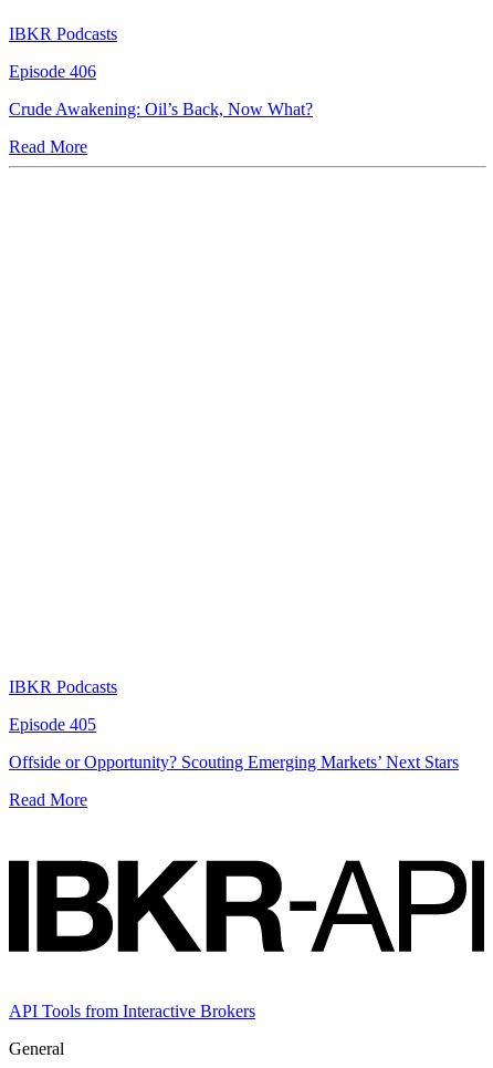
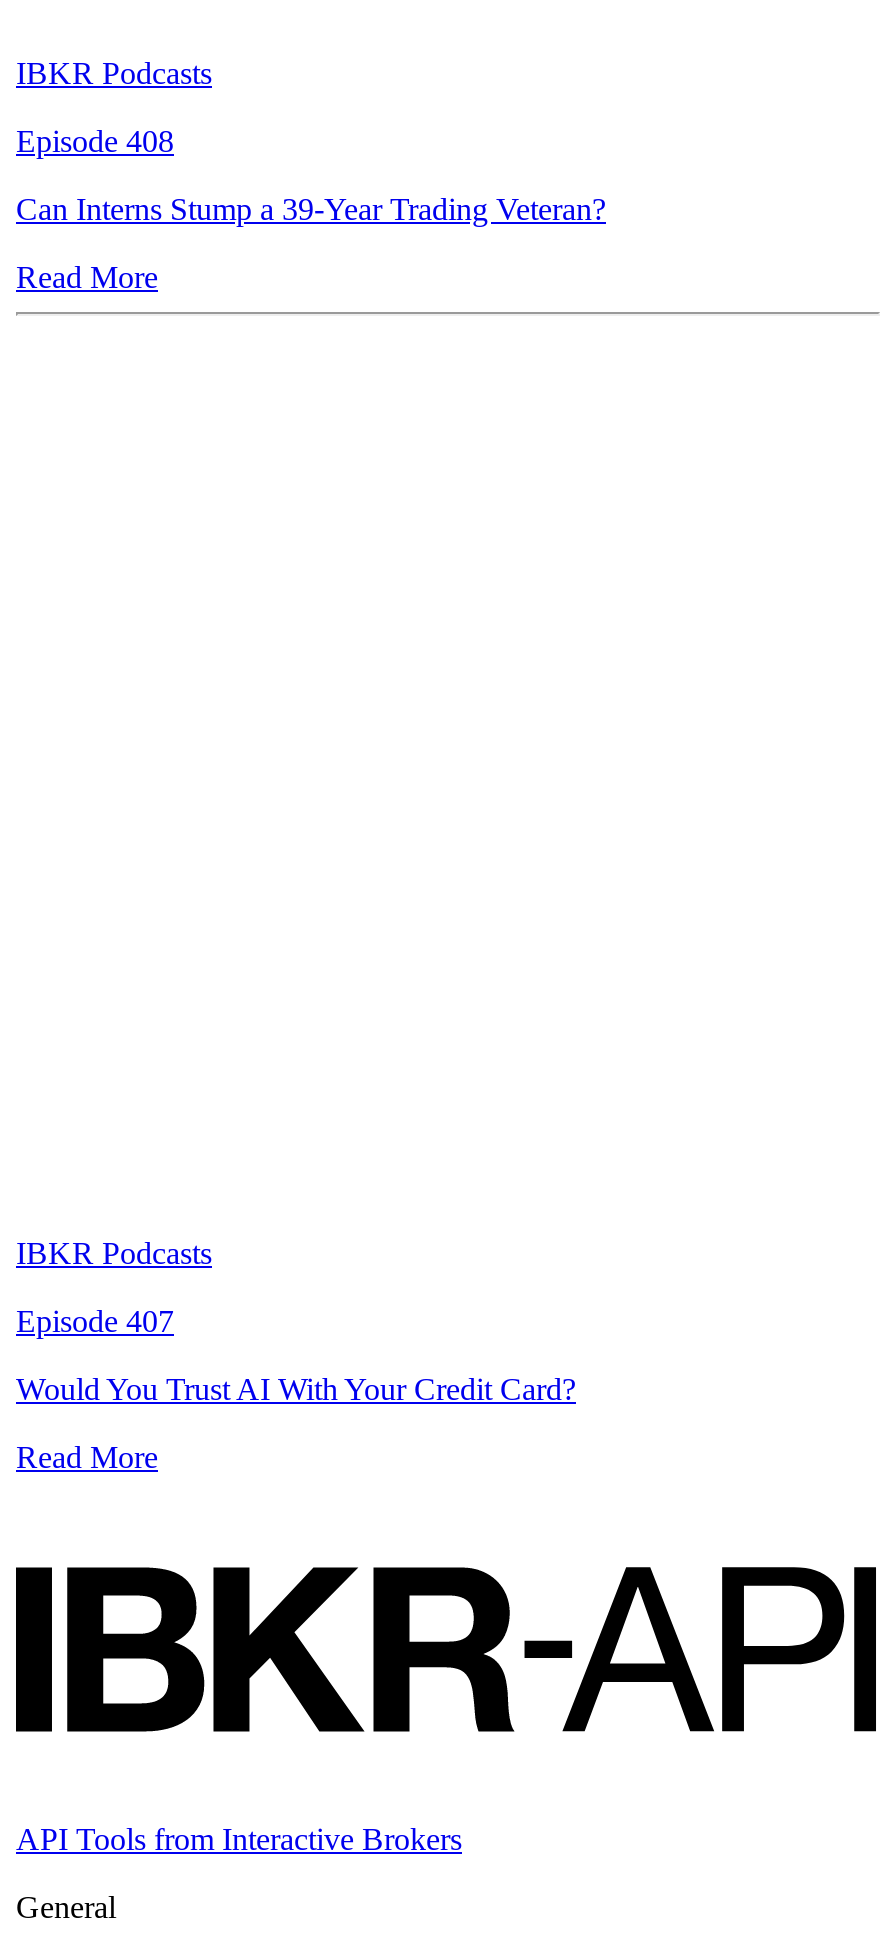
[9,62,96,81] Episode 406 -> [16,124,174,158] Episode 408
[9,99,313,118] Crude Awakening: Oil’s Back, Now What? -> [16,192,606,226] Can Interns Stump a 39-Year Trading Veteran?
[9,715,96,734] Episode 405 -> [16,1304,174,1338] Episode 407
[9,752,459,771] Offside or Opportunity? Scouting Emerging Markets’ Next Stars -> [16,1372,576,1406] Would You Trust AI With Your Credit Card?

